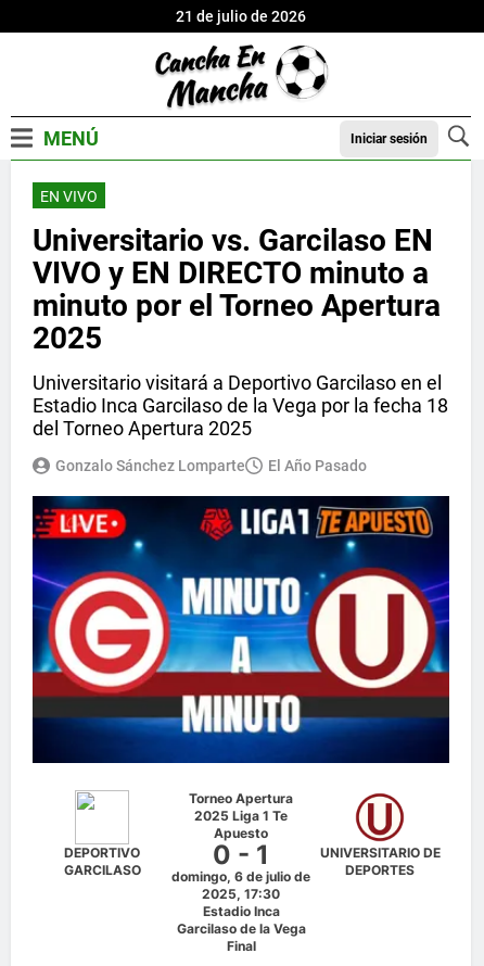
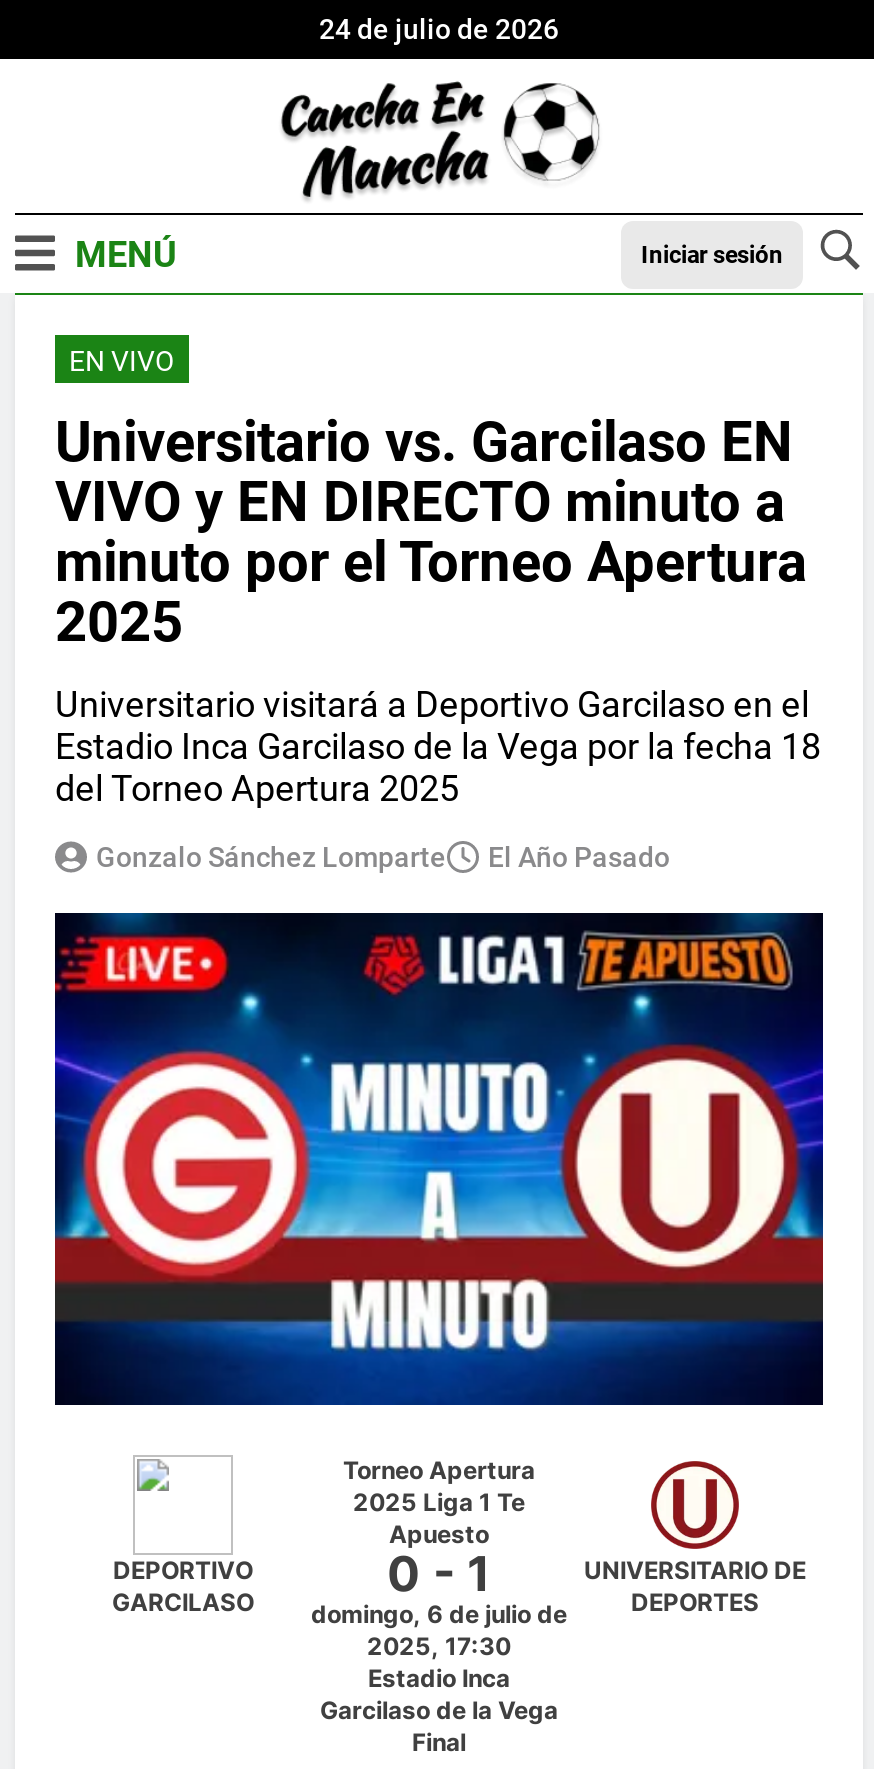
[176,8,306,25] 21 de julio de 2026 -> [319,13,559,45] 24 de julio de 2026

